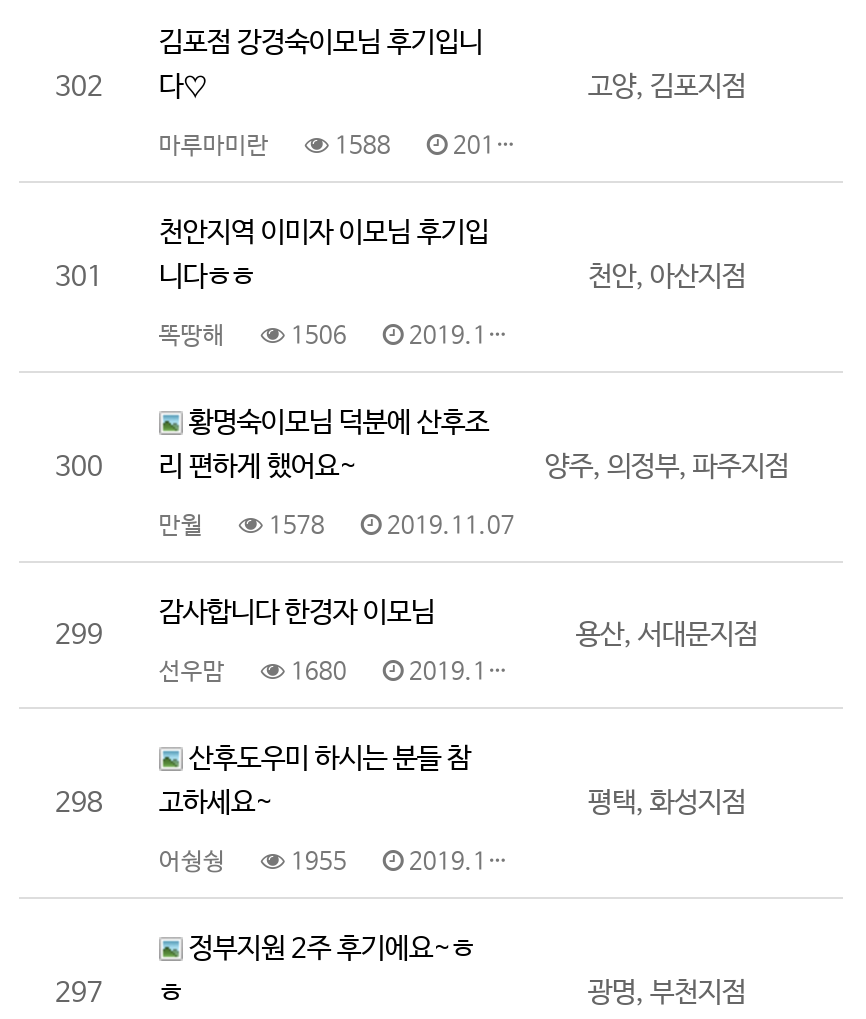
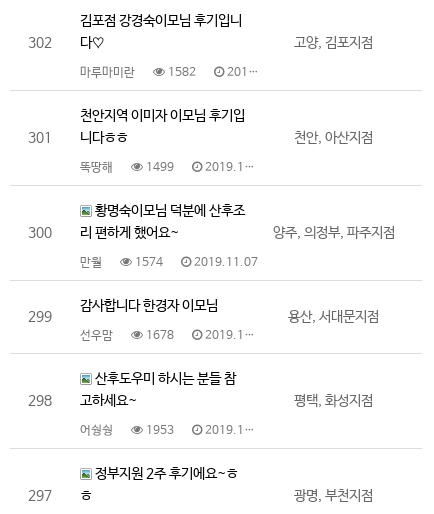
[329,132,391,160] 1588 -> [165,65,196,79] 1582
[285,322,347,350] 1506 -> [143,160,174,174] 1499
[159,512,515,540] 만월 1578 2019.11.07 -> [80,255,258,269] 만월 1574 2019.11.07
[285,658,347,686] 1680 -> [143,328,174,342] 1678
[285,848,347,876] 1955 -> [143,423,174,437] 1953

